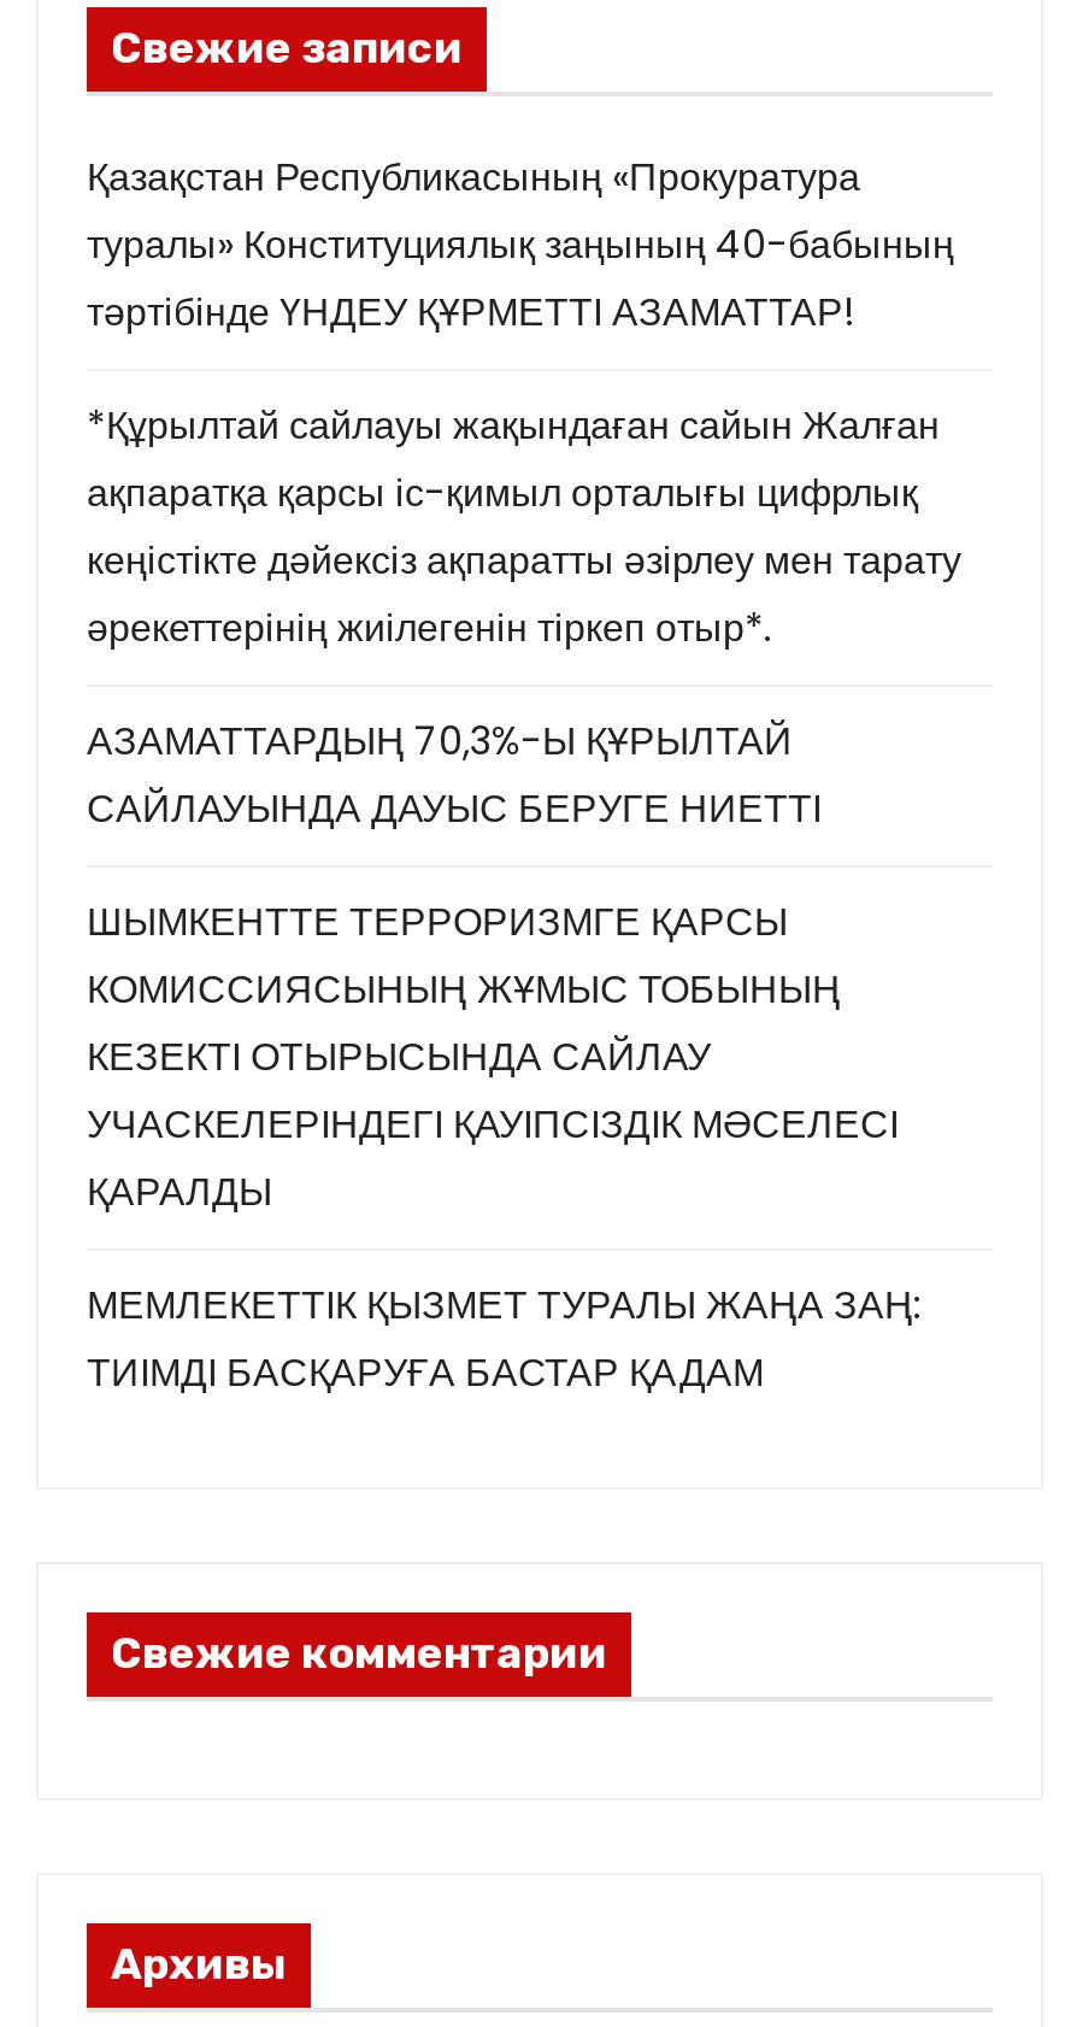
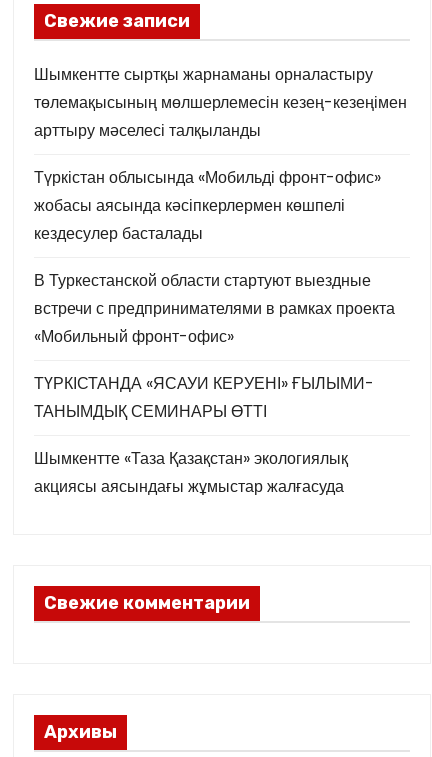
[87,149,954,339] Қазақстан Республикасының «Прокуратура | туралы» Конституциялық заңының 40-бабының | тәртібінде ҮНДЕУ ҚҰРМЕТТІ АЗАМАТТАР! -> [34,63,407,142] Шымкентте сыртқы жарнаманы орналастыру | төлемақысының мөлшерлемесін кезең-кезеңімен | арттыру мәселесі талқыланды
[87,397,961,655] *Құрылтай сайлауы жақындаған сайын Жалған | ақпаратқа қарсы іс-қимыл орталығы цифрлық | кеңістікте дәйексіз ақпаратты әзірлеу мен тарату | әрекеттерінің жиілегенін тіркеп отыр*. -> [34,166,381,245] Түркістан облысында «Мобильді фронт-офис» | жобасы аясында кәсіпкерлермен көшпелі | кездесулер басталады
[87,713,822,836] АЗАМАТТАРДЫҢ 70,3%-Ы ҚҰРЫЛТАЙ | САЙЛАУЫНДА ДАУЫС БЕРУГЕ НИЕТТІ -> [34,269,395,348] В Туркестанской области стартуют выездные | встречи с предпринимателями в рамках проекта | «Мобильный фронт-офис»
[87,894,899,1219] ШЫМКЕНТТЕ ТЕРРОРИЗМГЕ ҚАРСЫ | КОМИССИЯСЫНЫҢ ЖҰМЫС ТОБЫНЫҢ | КЕЗЕКТІ ОТЫРЫСЫНДА САЙЛАУ | УЧАСКЕЛЕРІНДЕГІ ҚАУІПСІЗДІК МӘСЕЛЕСІ | ҚАРАЛДЫ -> [34,372,374,423] ТҮРКІСТАНДА «ЯСАУИ КЕРУЕНІ» ҒЫЛЫМИ- | ТАНЫМДЫҚ СЕМИНАРЫ ӨТТІ
[87,1277,920,1400] МЕМЛЕКЕТТІК ҚЫЗМЕТ ТУРАЛЫ ЖАҢА ЗАҢ: | ТИІМДІ БАСҚАРУҒА БАСТАР ҚАДАМ -> [34,447,348,498] Шымкентте «Таза Қазақстан» экологиялық | акциясы аясындағы жұмыстар жалғасуда

